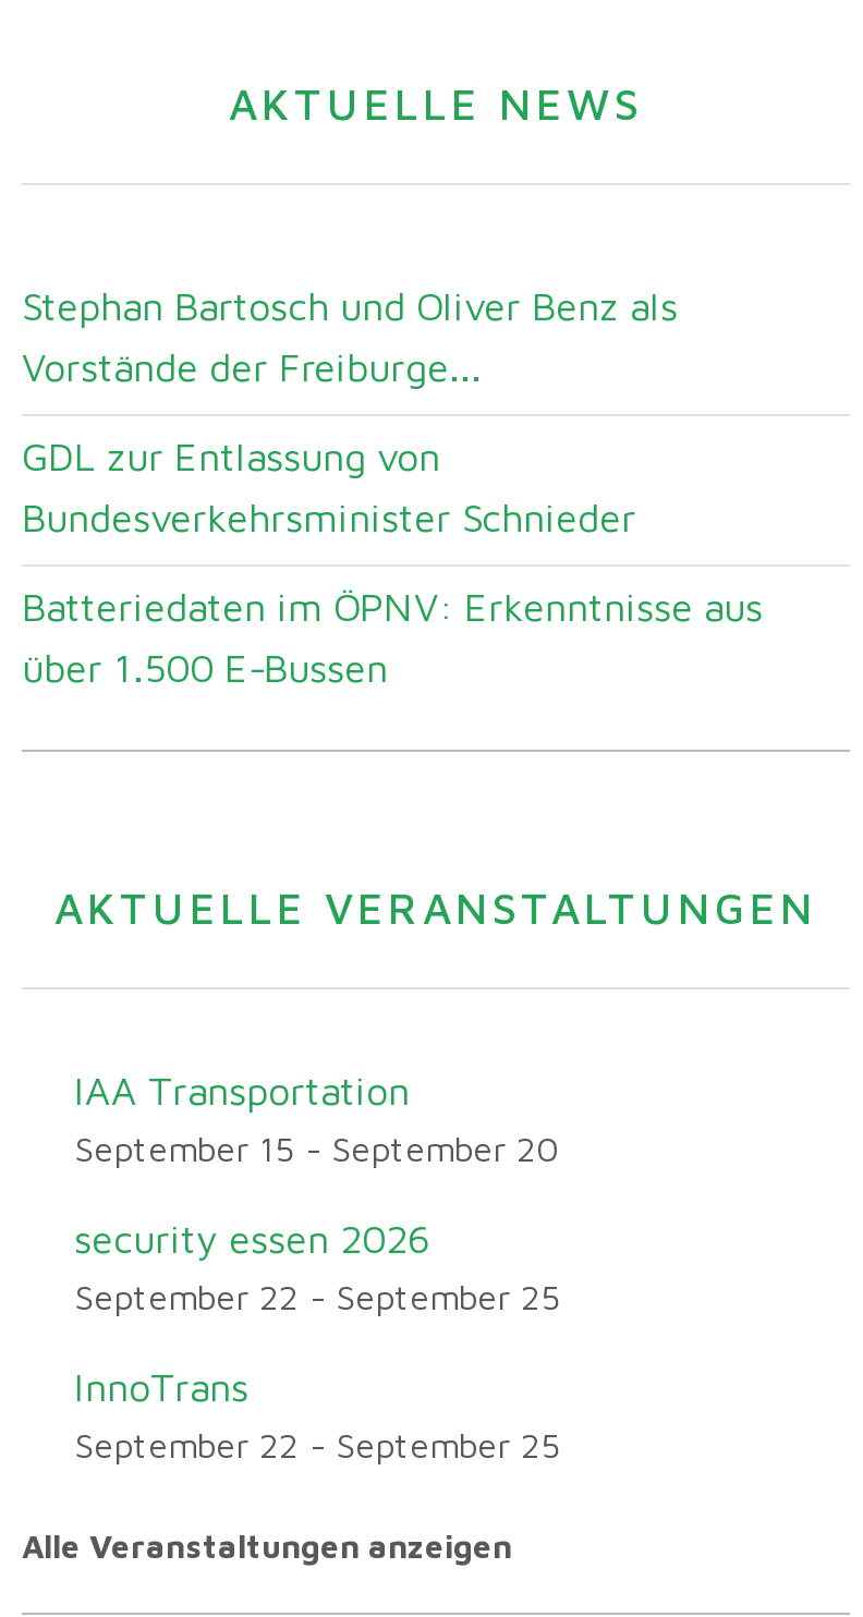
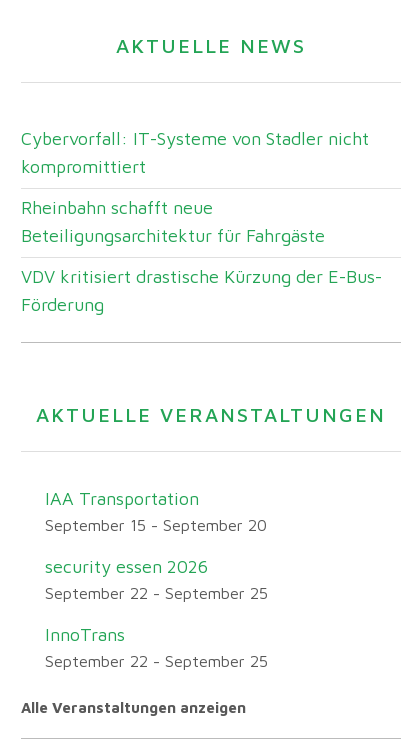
[22,284,678,391] Stephan Bartosch und Oliver Benz als | Vorstände der Freiburge... -> [21,128,369,177] Cybervorfall: IT-Systeme von Stadler nicht | kompromittiert
[22,434,636,541] GDL zur Entlassung von | Bundesverkehrsminister Schnieder -> [21,197,325,246] Rheinbahn schafft neue | Beteiligungsarchitektur für Fahrgäste
[22,584,763,691] Batteriedaten im ÖPNV: Erkenntnisse aus | über 1.500 E-Bussen -> [21,266,382,315] VDV kritisiert drastische Kürzung der E-Bus- | Förderung

